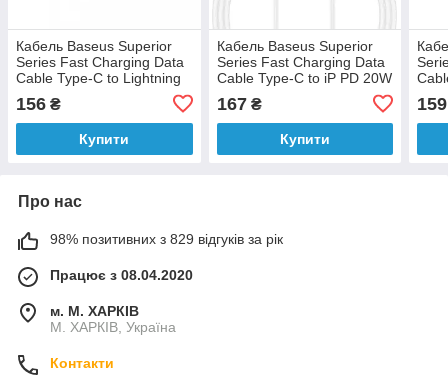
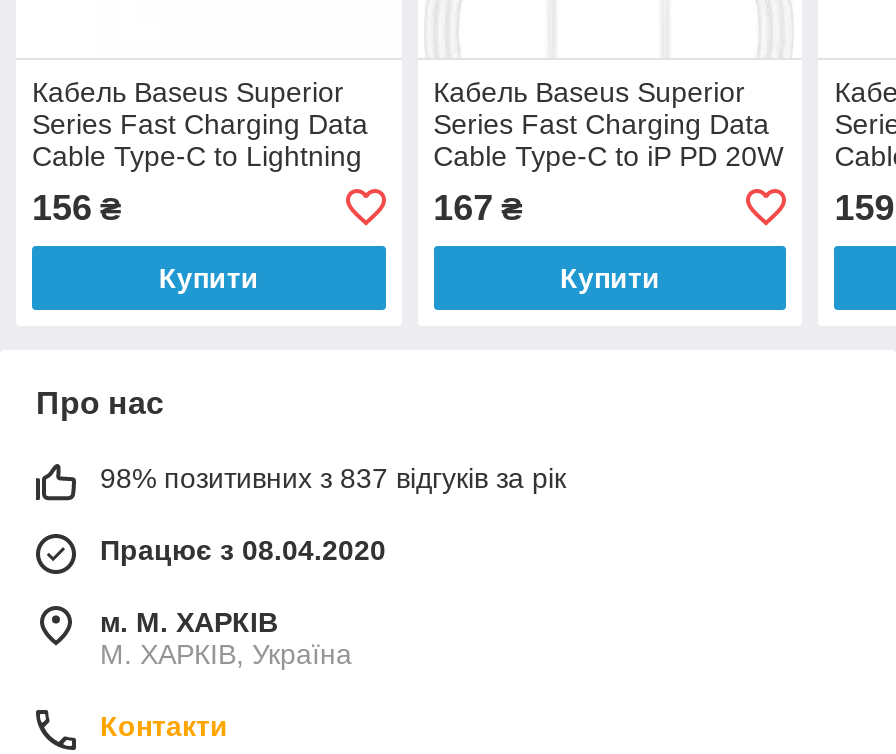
[50,231,283,247] 98% позитивних з 829 відгуків за рік -> [100,462,566,494] 98% позитивних з 837 відгуків за рік

